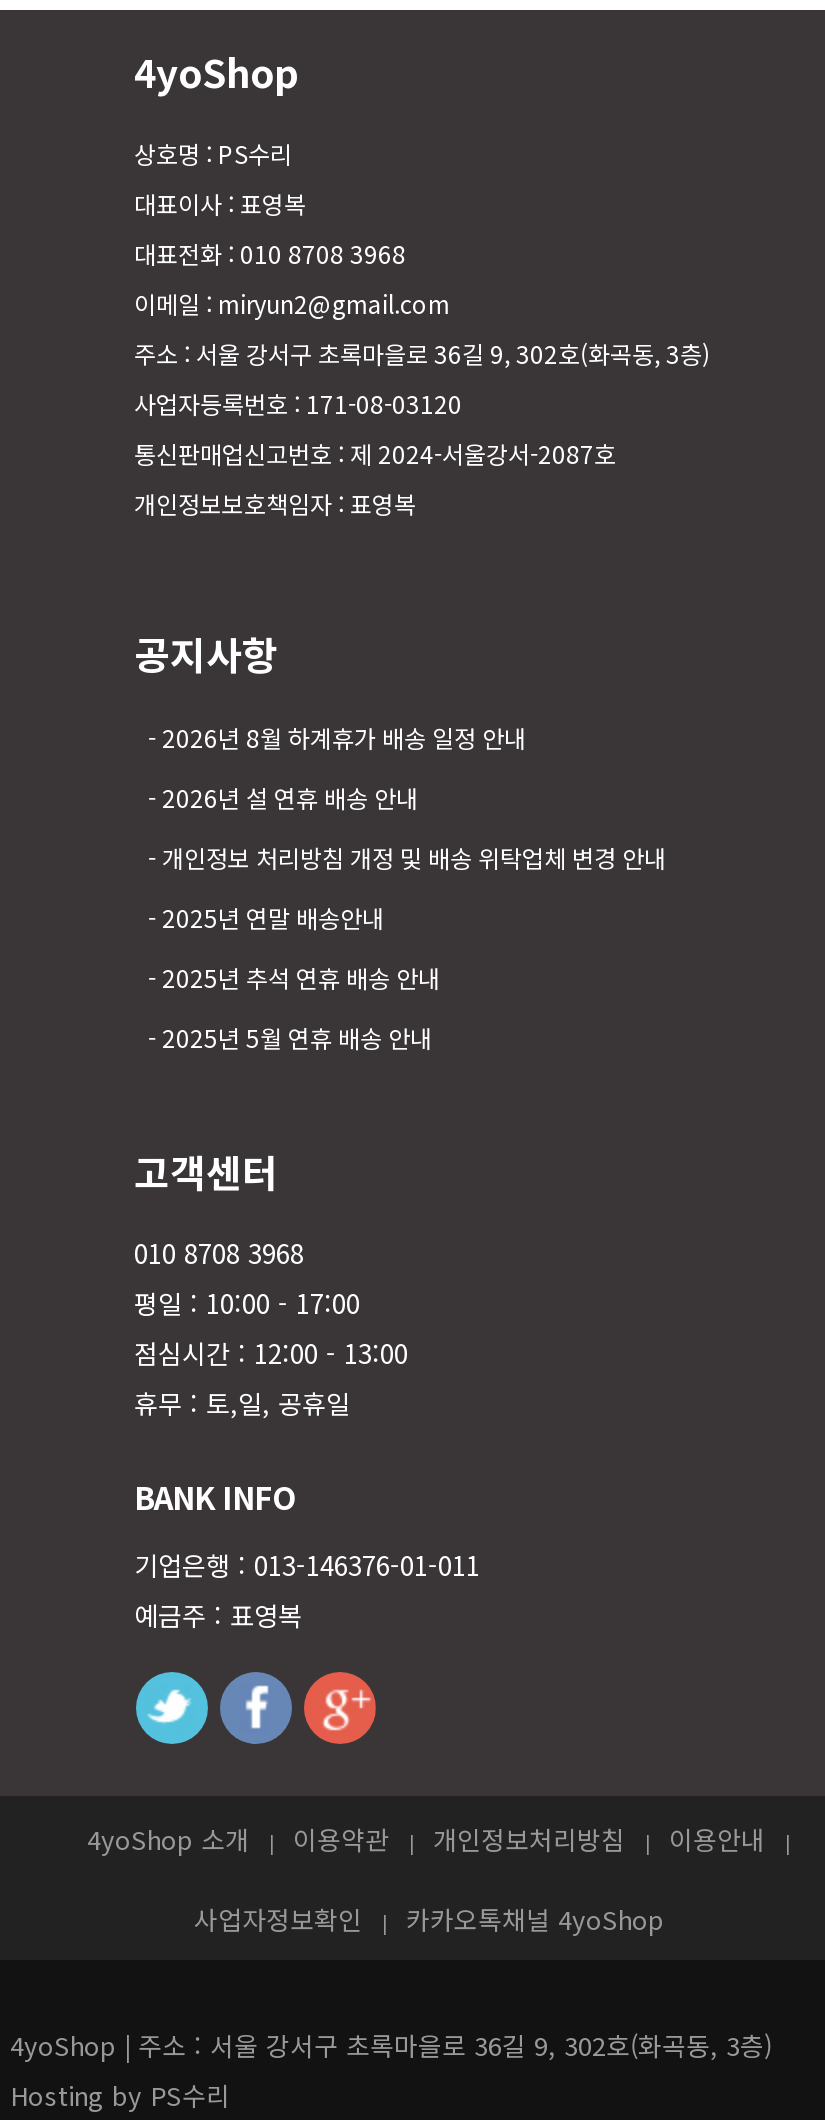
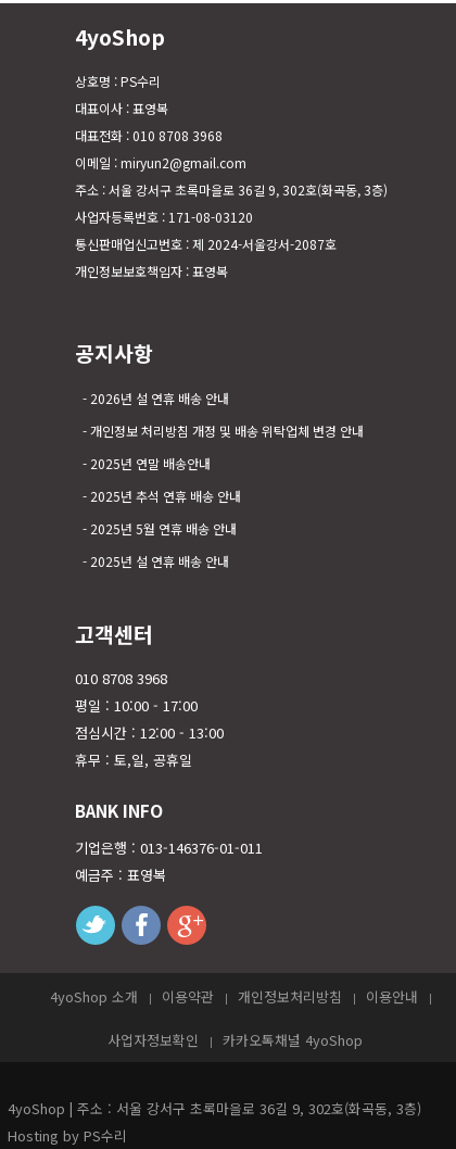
[162,720,526,754] 2026년 8월 하계휴가 배송 일정 안내 -> none
moved [162,780,666,1054] -> [90,389,364,538]: 2026년 설 연휴 배송 안내 | 개인정보 처리방침 개정 및 배송 위탁업체 변경 안내 | 2025년 연말 배송안내 | 2025년 추석 연휴 배송 안내 | 2025년 5월 연휴 배송 안내
none -> [90,552,229,570] 2025년 설 연휴 배송 안내

